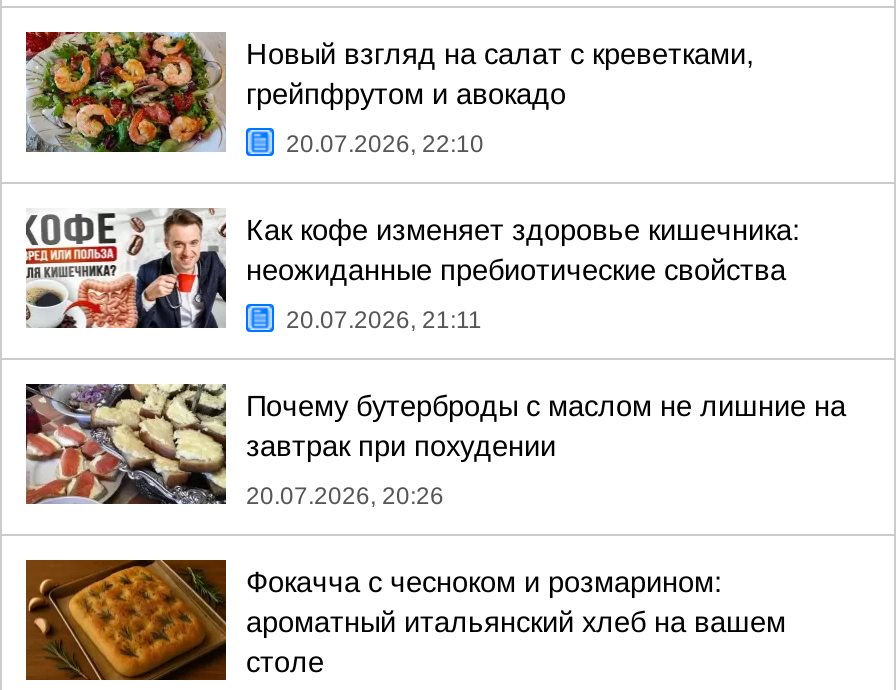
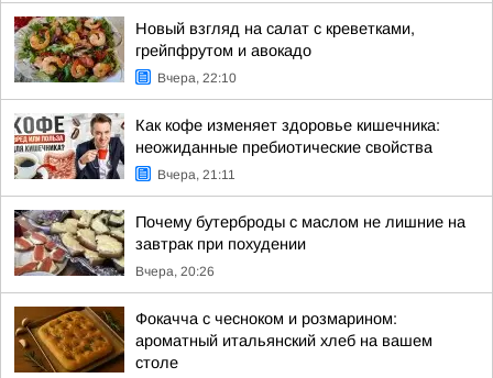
[286,130,484,158] 20.07.2026, 22:10 -> [157,70,237,86] Вчера, 22:10
[286,306,482,334] 20.07.2026, 21:11 -> [157,167,235,182] Вчера, 21:11
[246,482,444,510] 20.07.2026, 20:26 -> [135,264,215,279] Вчера, 20:26

